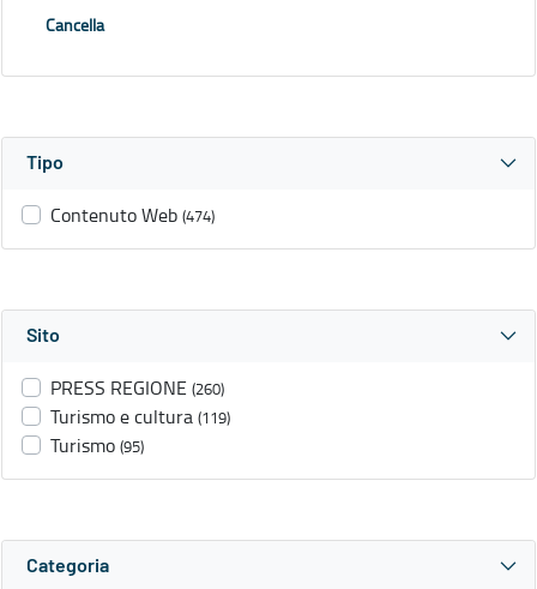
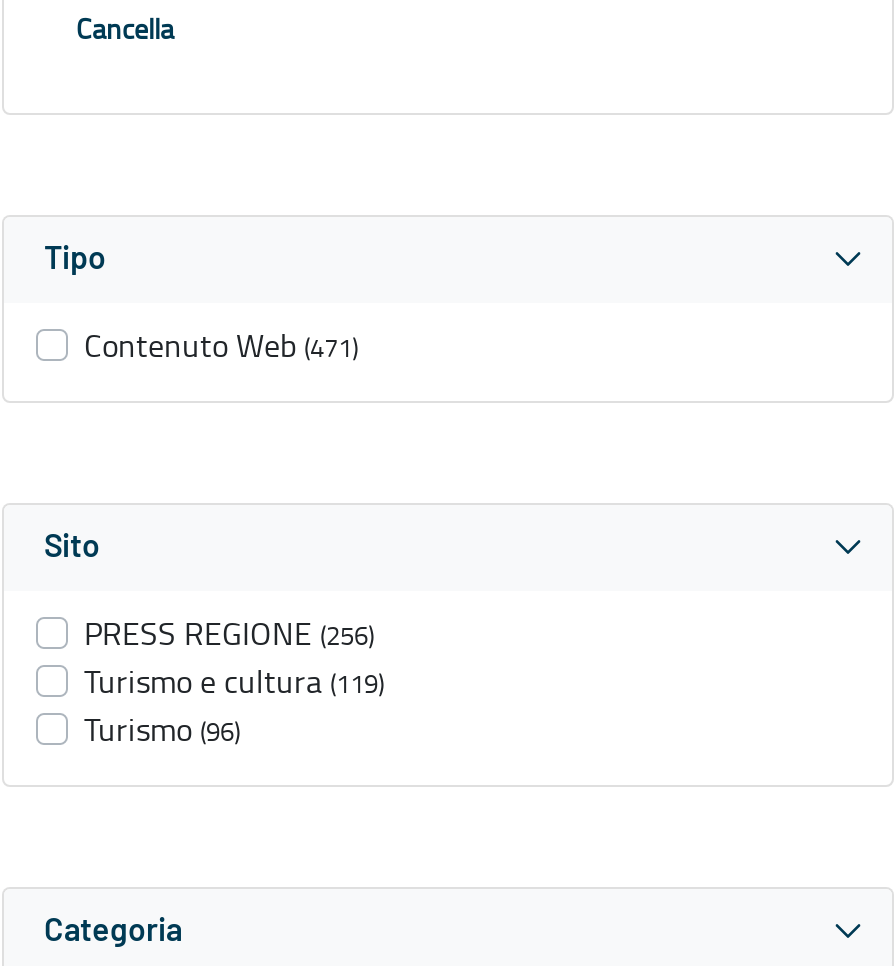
[50,202,215,228] Contenuto Web (474) -> [84,324,358,368] Contenuto Web (471)
[50,375,224,401] PRESS REGIONE (260) -> [84,612,374,656] PRESS REGIONE (256)
[50,432,144,459] Turismo (95) -> [84,708,240,752] Turismo (96)

